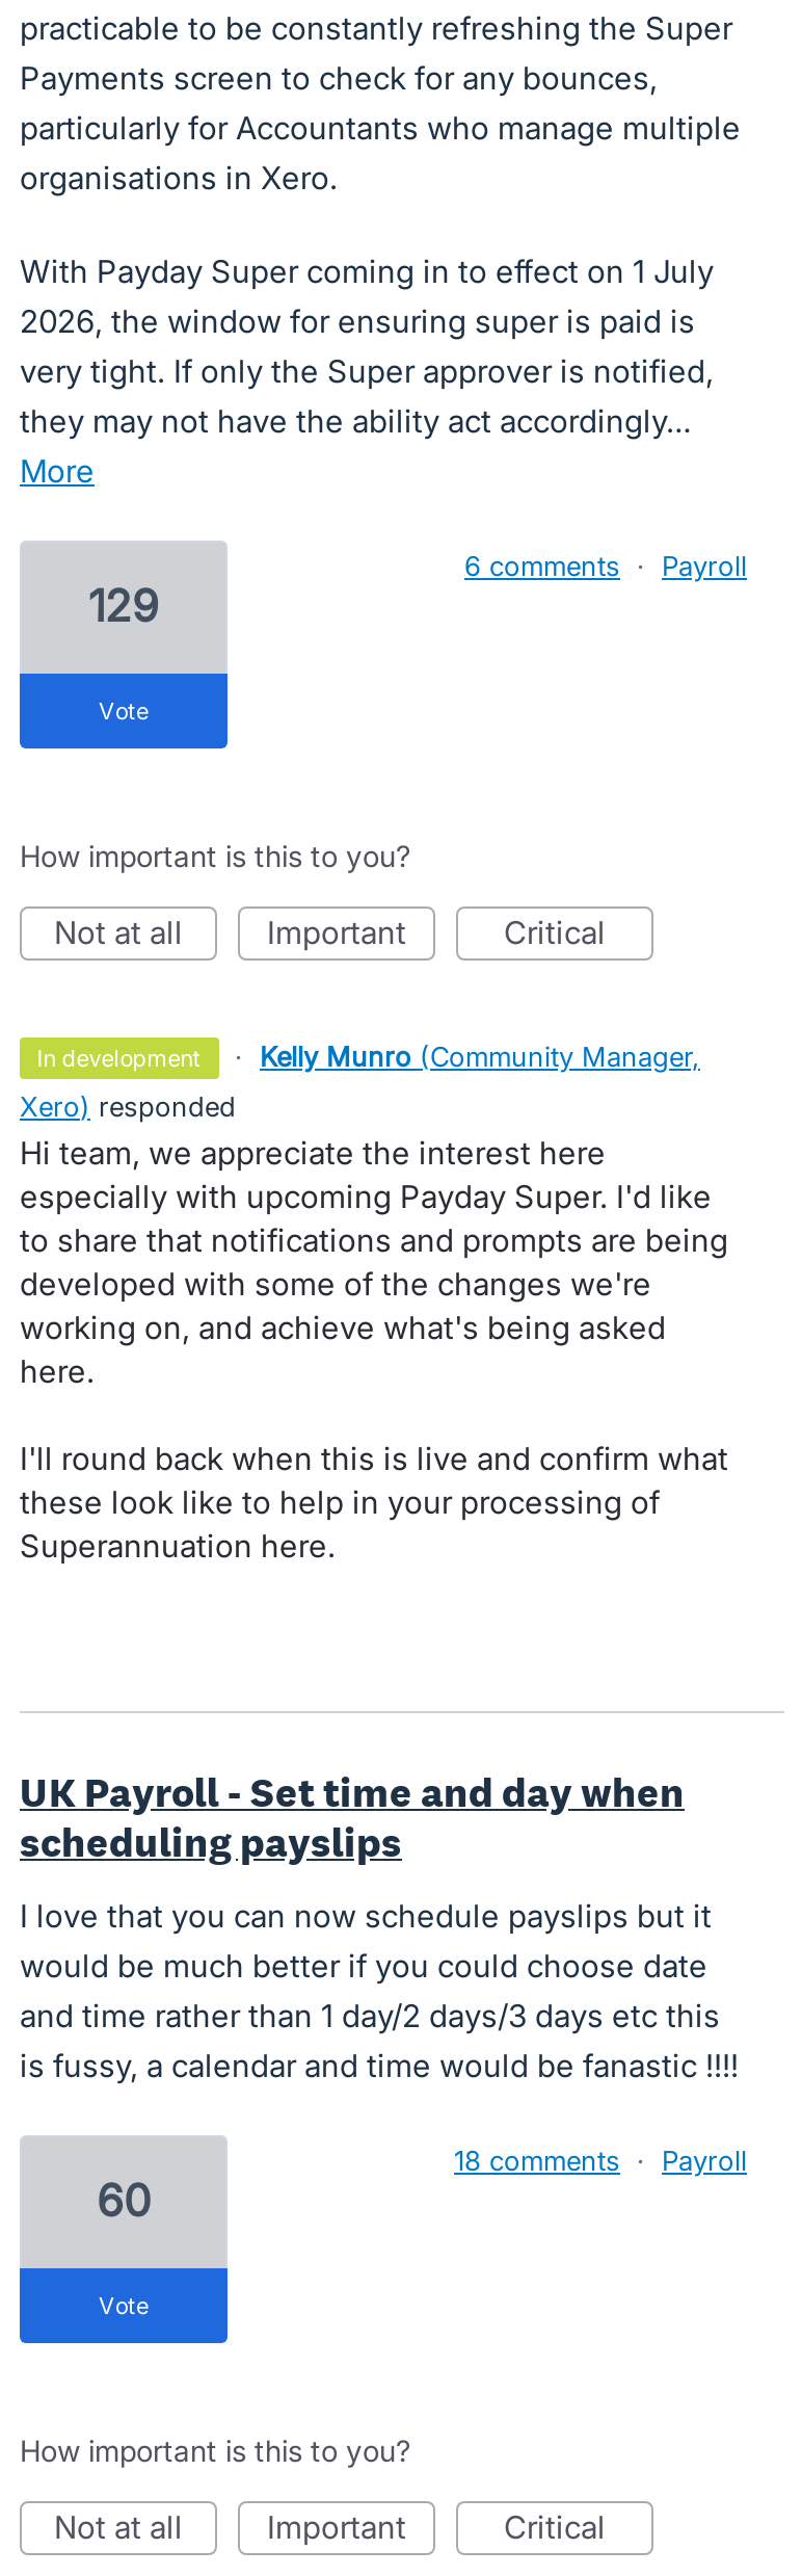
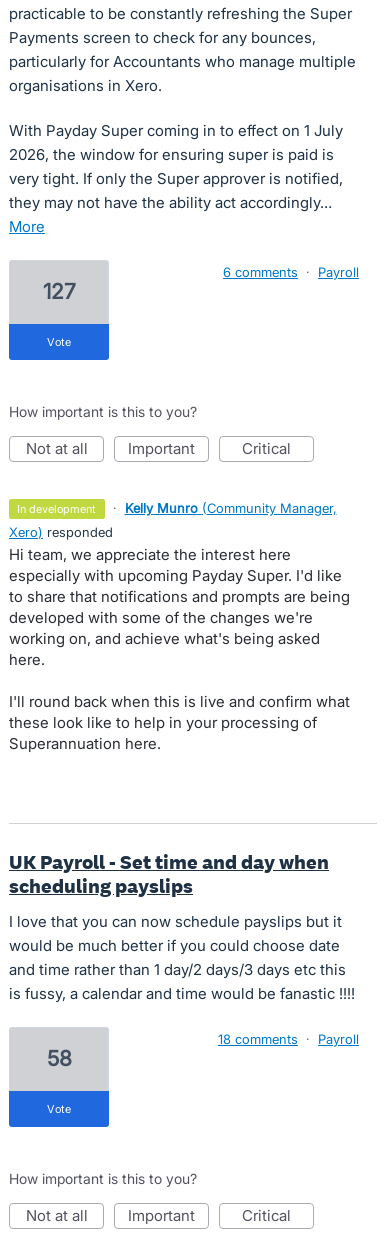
[88,580,159,632] 129 -> [42,279,75,304] 127
[97,2175,151,2227] 60 -> [46,1046,71,1071] 58

